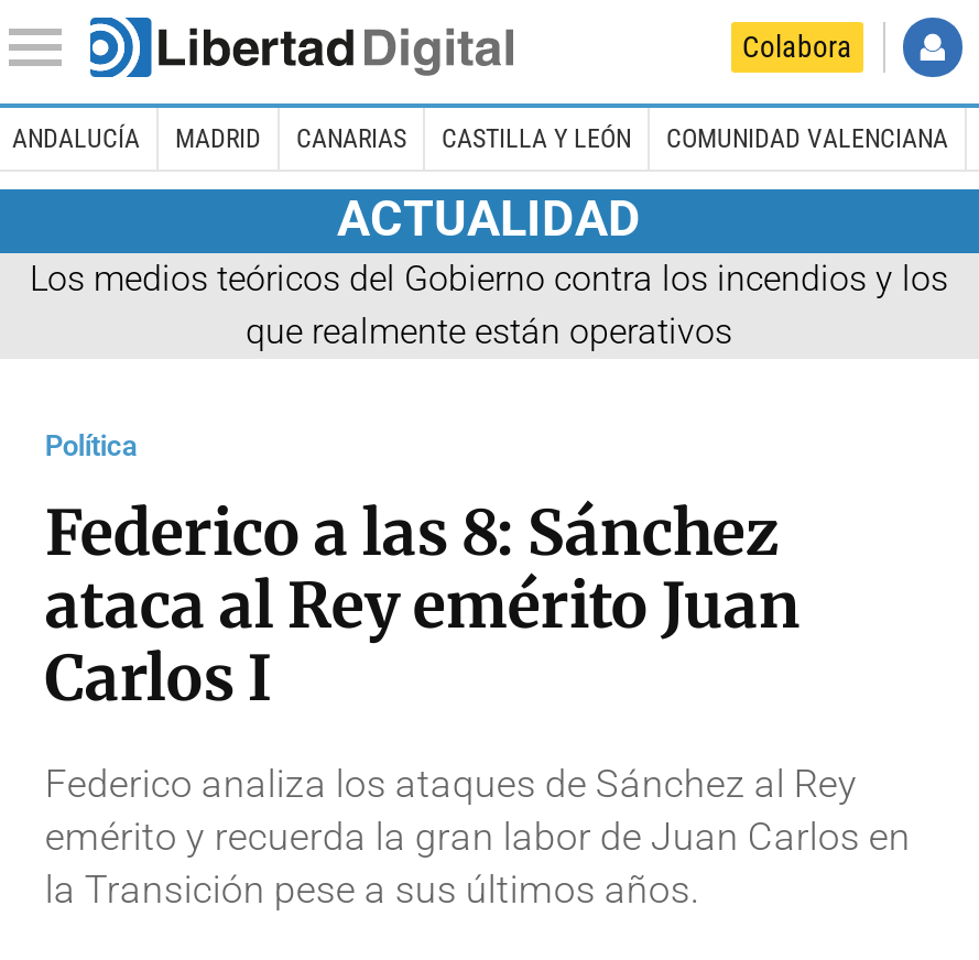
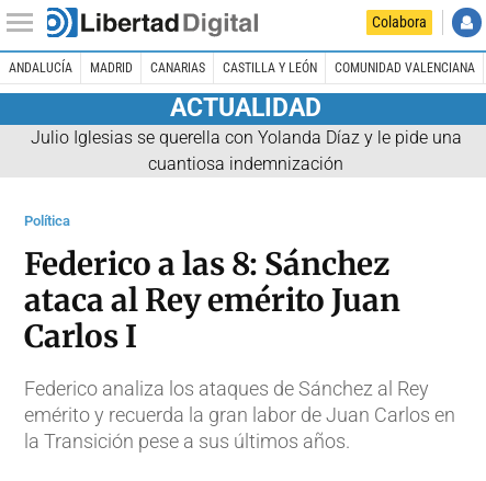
[30,257,948,351] Los medios teóricos del Gobierno contra los incendios y los | que realmente están operativos -> [30,127,461,174] Julio Iglesias se querella con Yolanda Díaz y le pide una | cuantiosa indemnización

